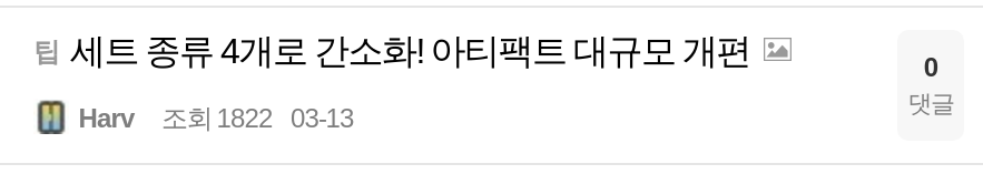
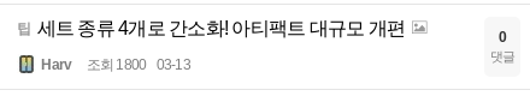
[78,103,354,134] Harv 조회 1822 03-13 -> [41,56,190,73] Harv 조회 1800 03-13

